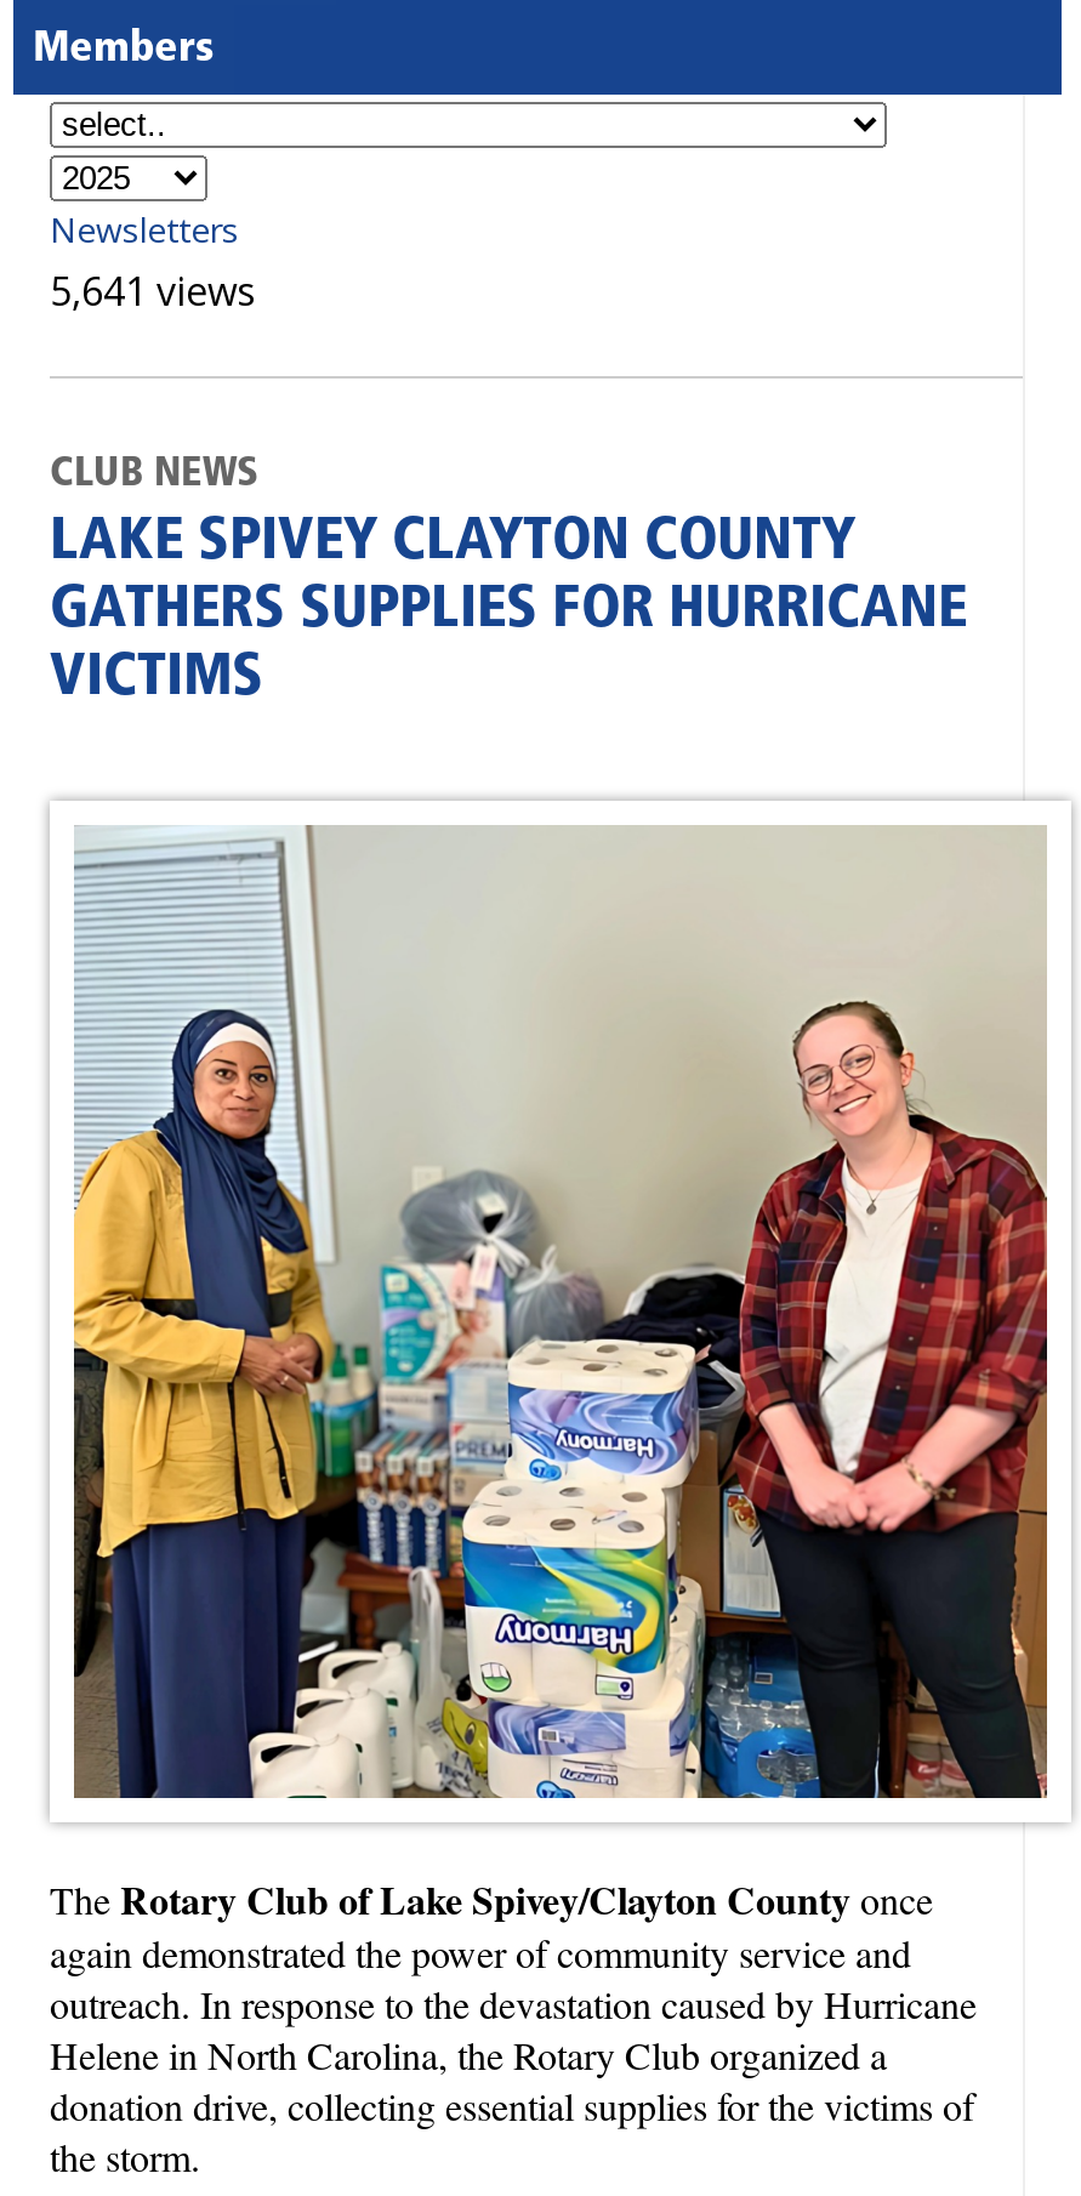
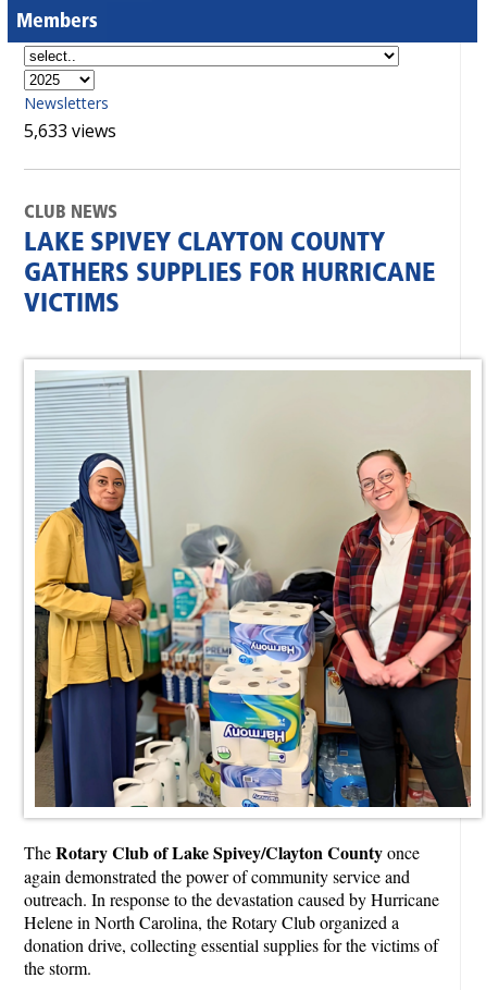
[50,264,256,318] 5,641 views -> [24,119,116,143] 5,633 views

